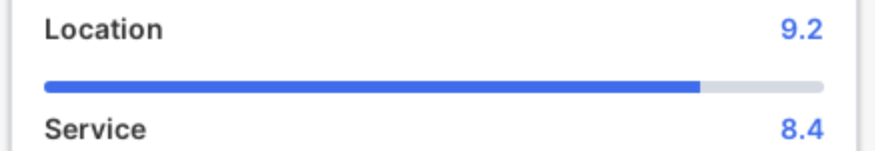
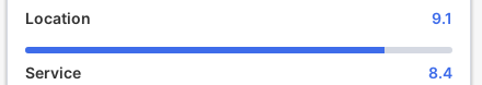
[780,12,824,46] 9.2 -> [432,9,452,28] 9.1

